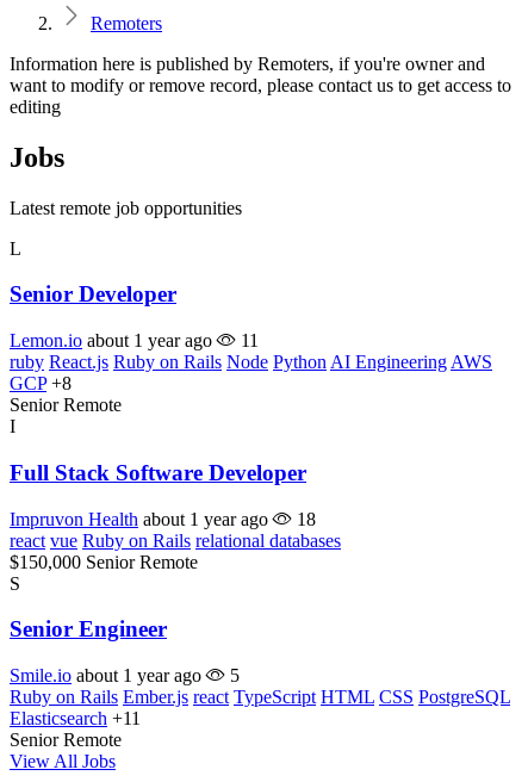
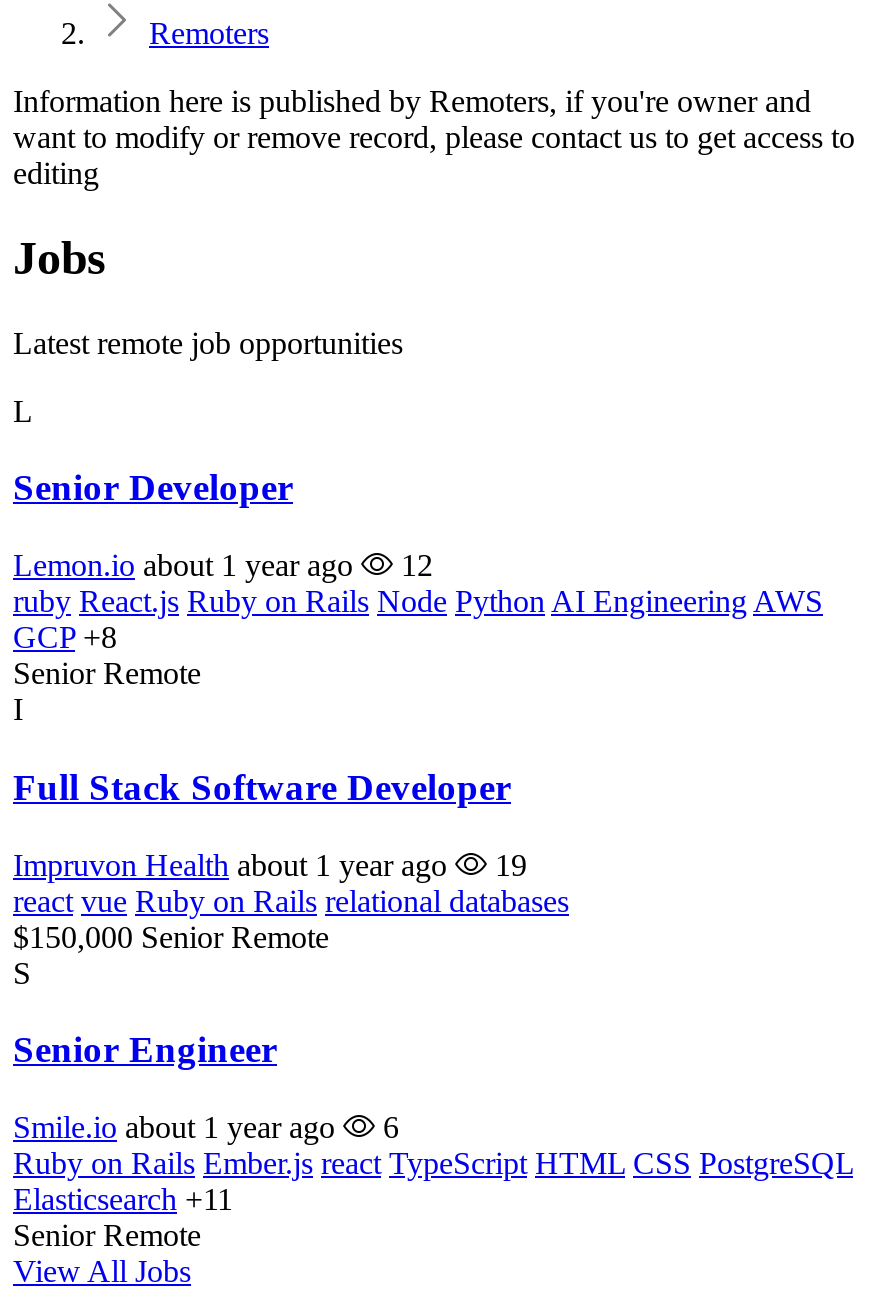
[10,330,259,351] Lemon.io about 1 year ago 11 -> [13,548,433,582] Lemon.io about 1 year ago 12
[10,509,316,529] Impruvon Health about 1 year ago 18 -> [13,847,527,881] Impruvon Health about 1 year ago 19
[10,665,240,685] Smile.io about 1 year ago 5 -> [13,1110,399,1144] Smile.io about 1 year ago 6

